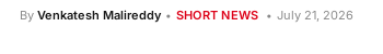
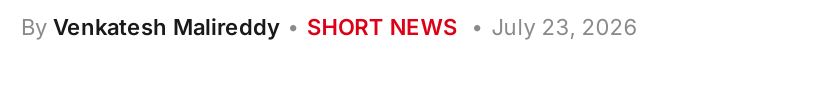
[20,7,354,22] By Venkatesh Malireddy SHORT NEWS July 21, 2026 -> [21,13,637,41] By Venkatesh Malireddy SHORT NEWS July 23, 2026

